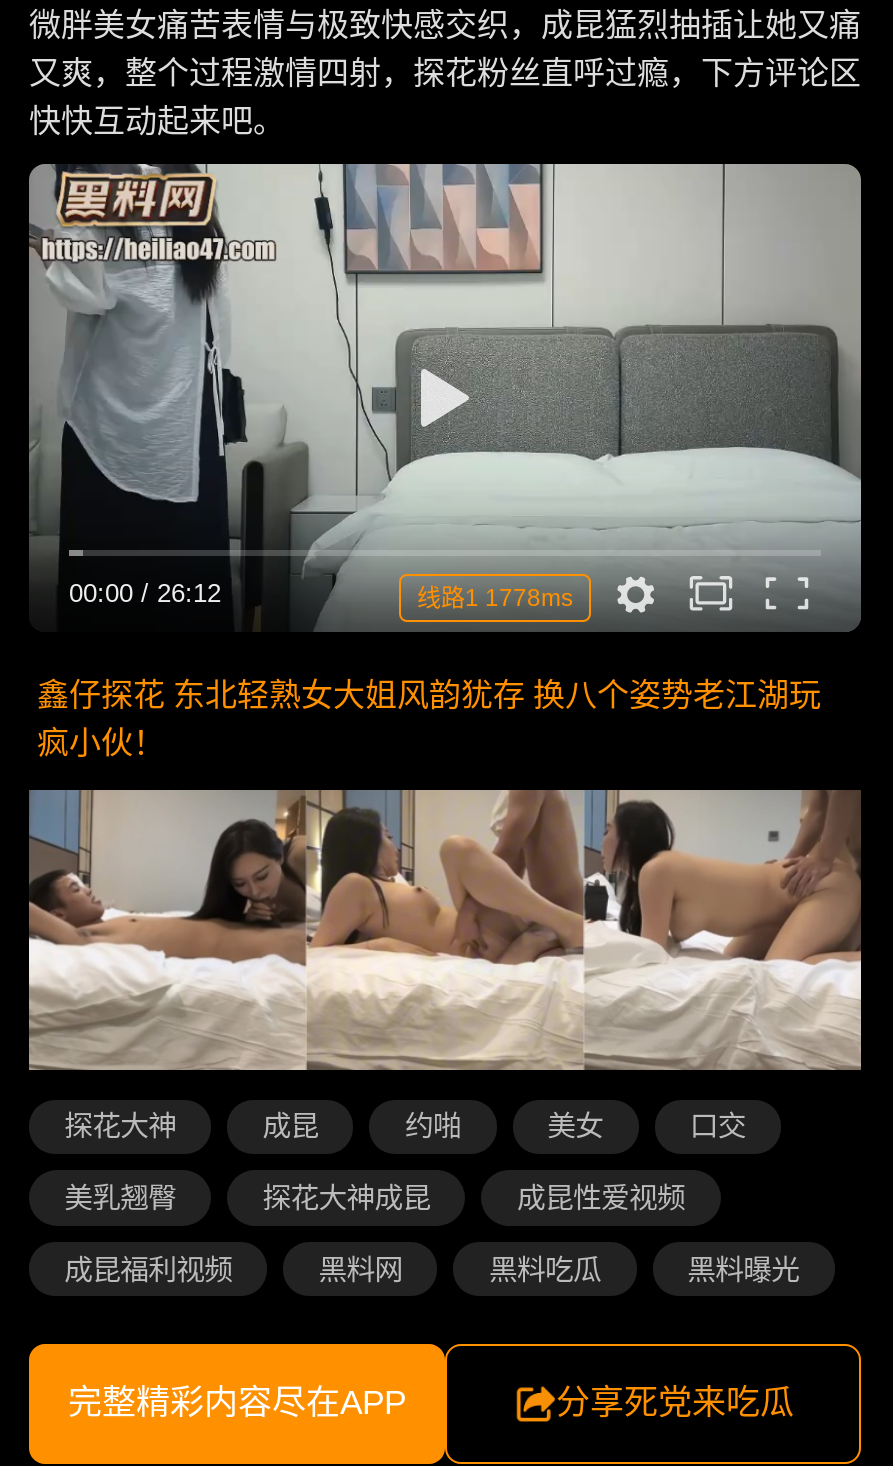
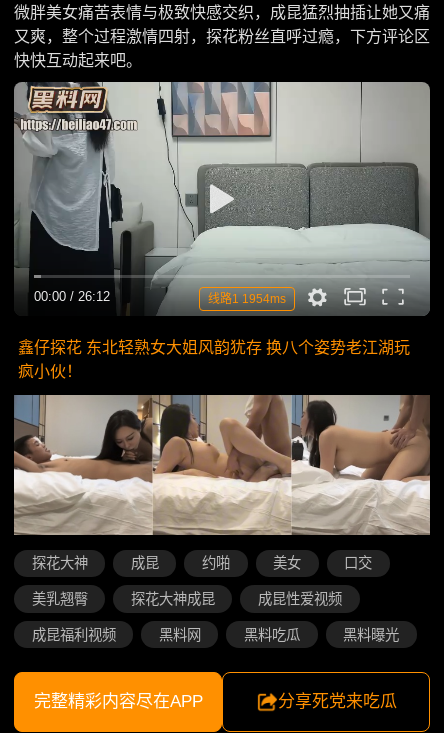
[417,584,573,612] 线路1 1778ms -> [208,292,286,306] 线路1 1954ms

